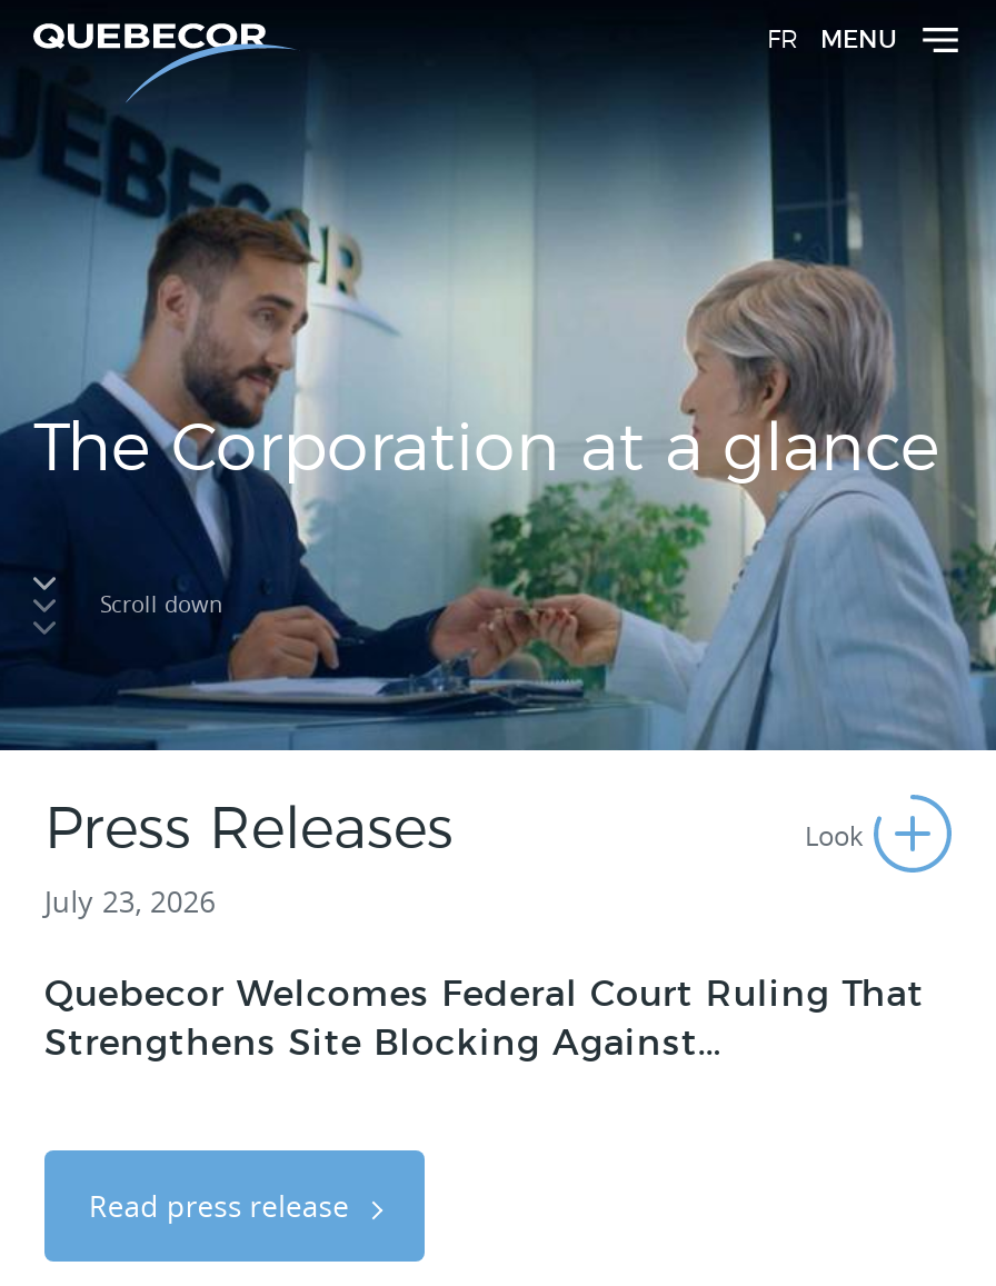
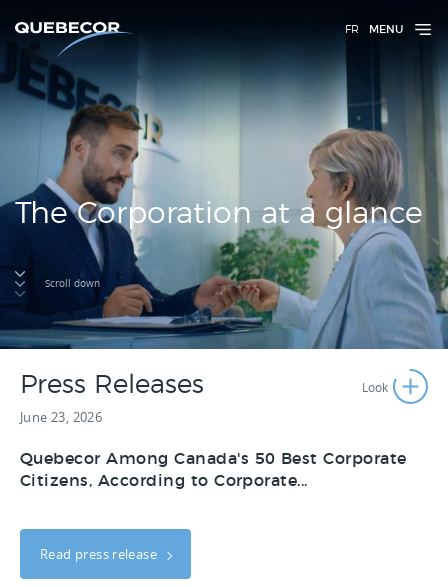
[44,881,216,921] July 23, 2026 -> [20,408,102,426] June 23, 2026
[44,977,924,1061] Quebecor Welcomes Federal Court Ruling That | Strengthens Site Blocking Against... -> [20,451,407,489] Quebecor Among Canada's 50 Best Corporate | Citizens, According to Corporate...

